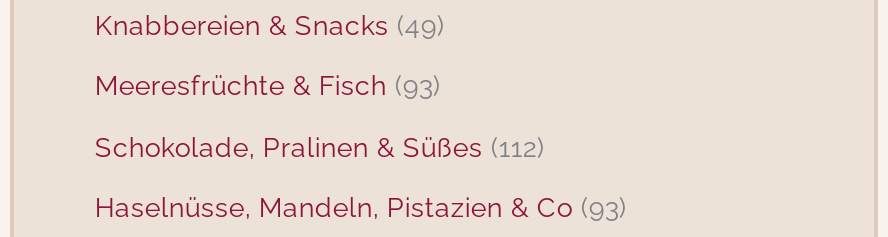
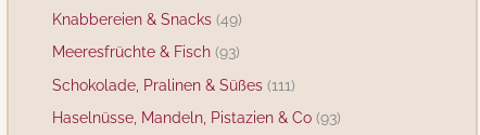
[95,131,537,163] Schokolade, Pralinen & Süßes 112 -> [53,76,291,94] Schokolade, Pralinen & Süßes 111

